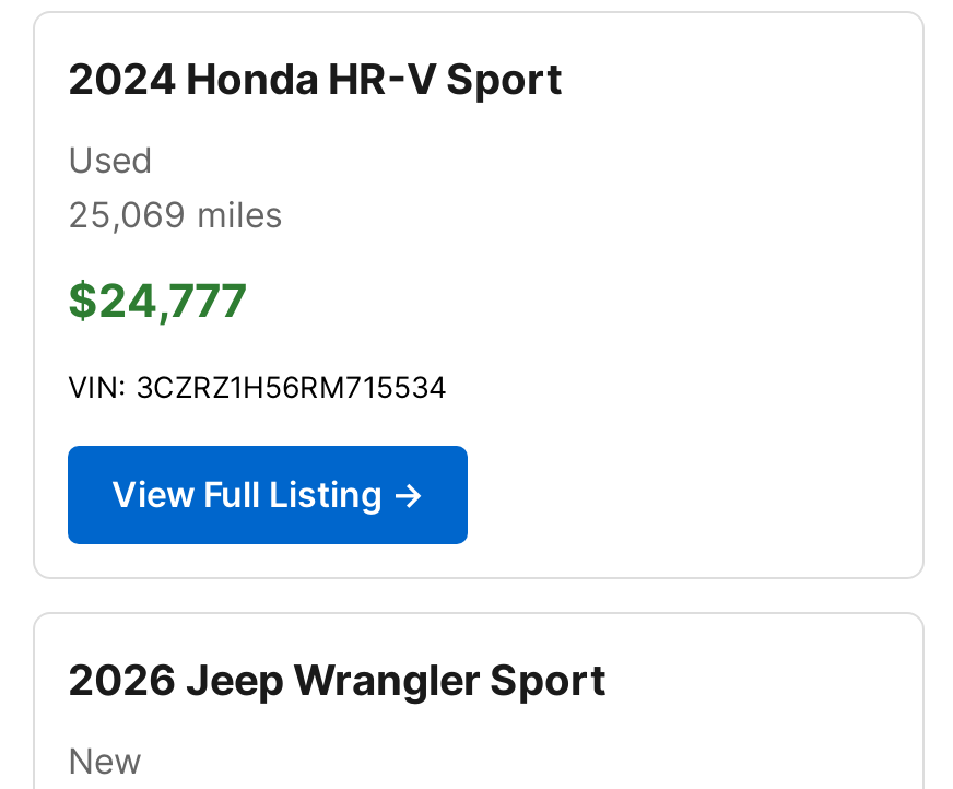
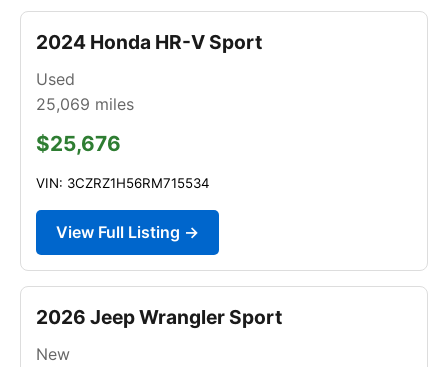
[68,273,247,328] $24,777 -> [36,131,121,156] $25,676

